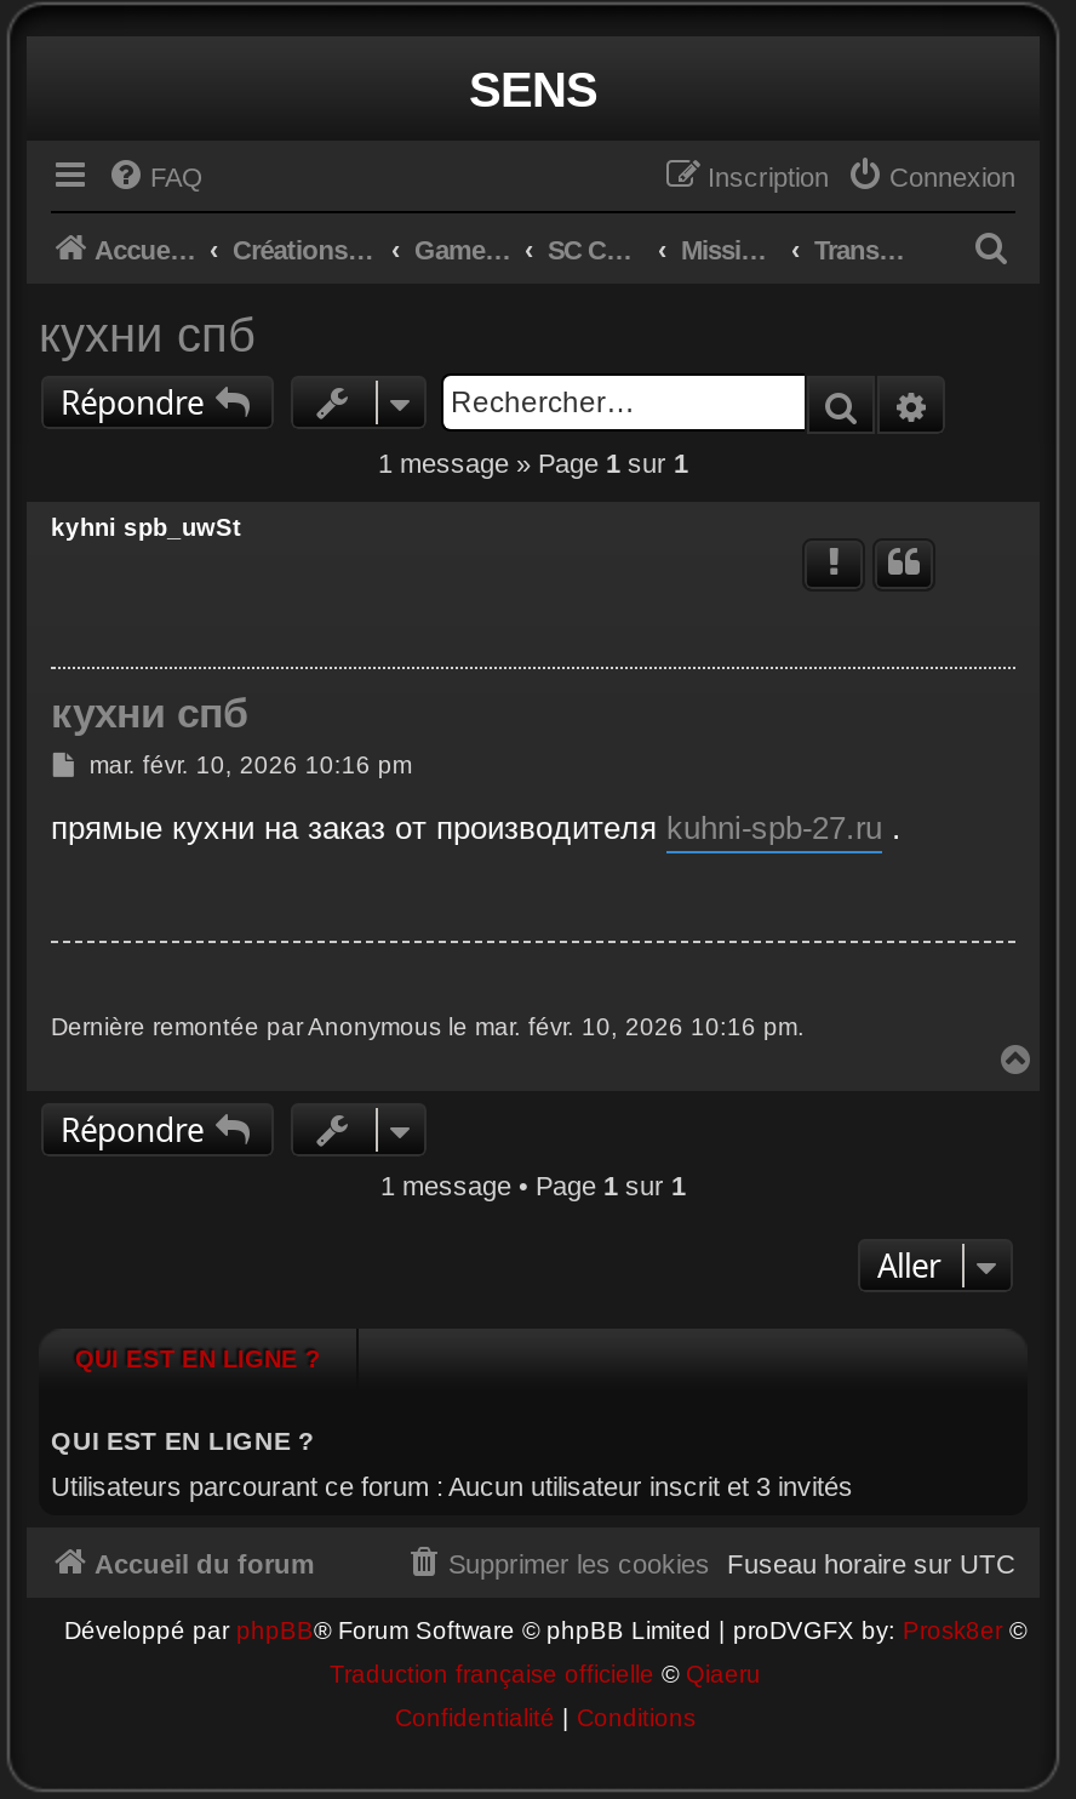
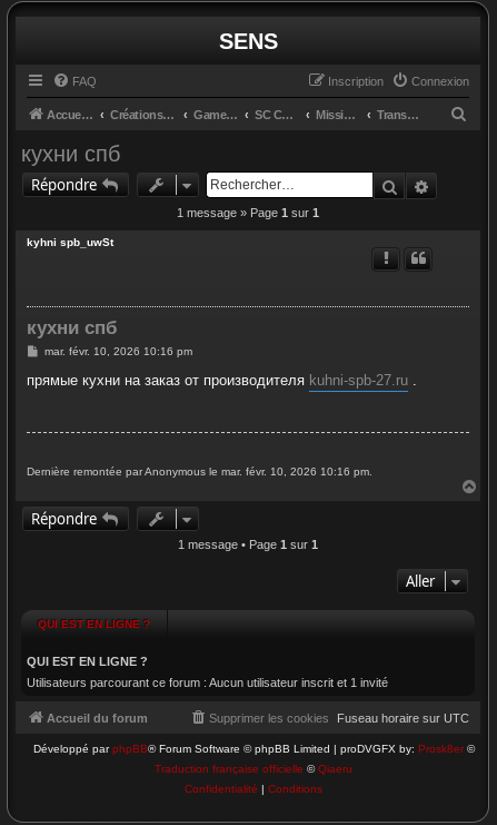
[51,1472,853,1501] Utilisateurs parcourant ce forum : Aucun utilisateur inscrit et 3 invités -> [27,676,388,689] Utilisateurs parcourant ce forum : Aucun utilisateur inscrit et 1 invité

